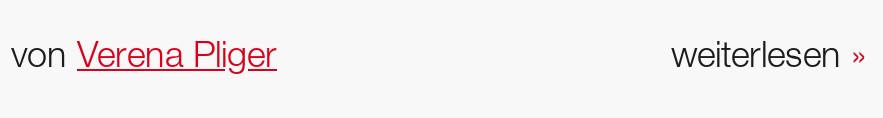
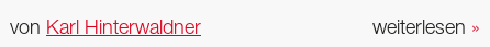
[11,40,277,72] von Verena Pliger -> [10,19,201,37] von Karl Hinterwaldner

